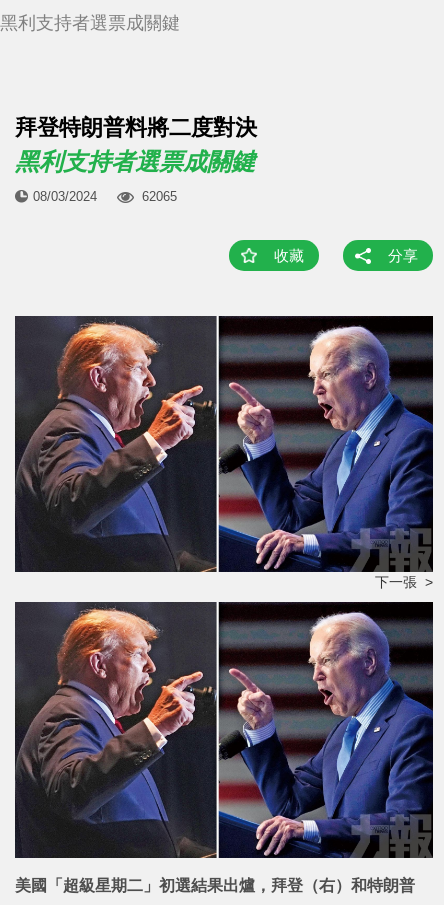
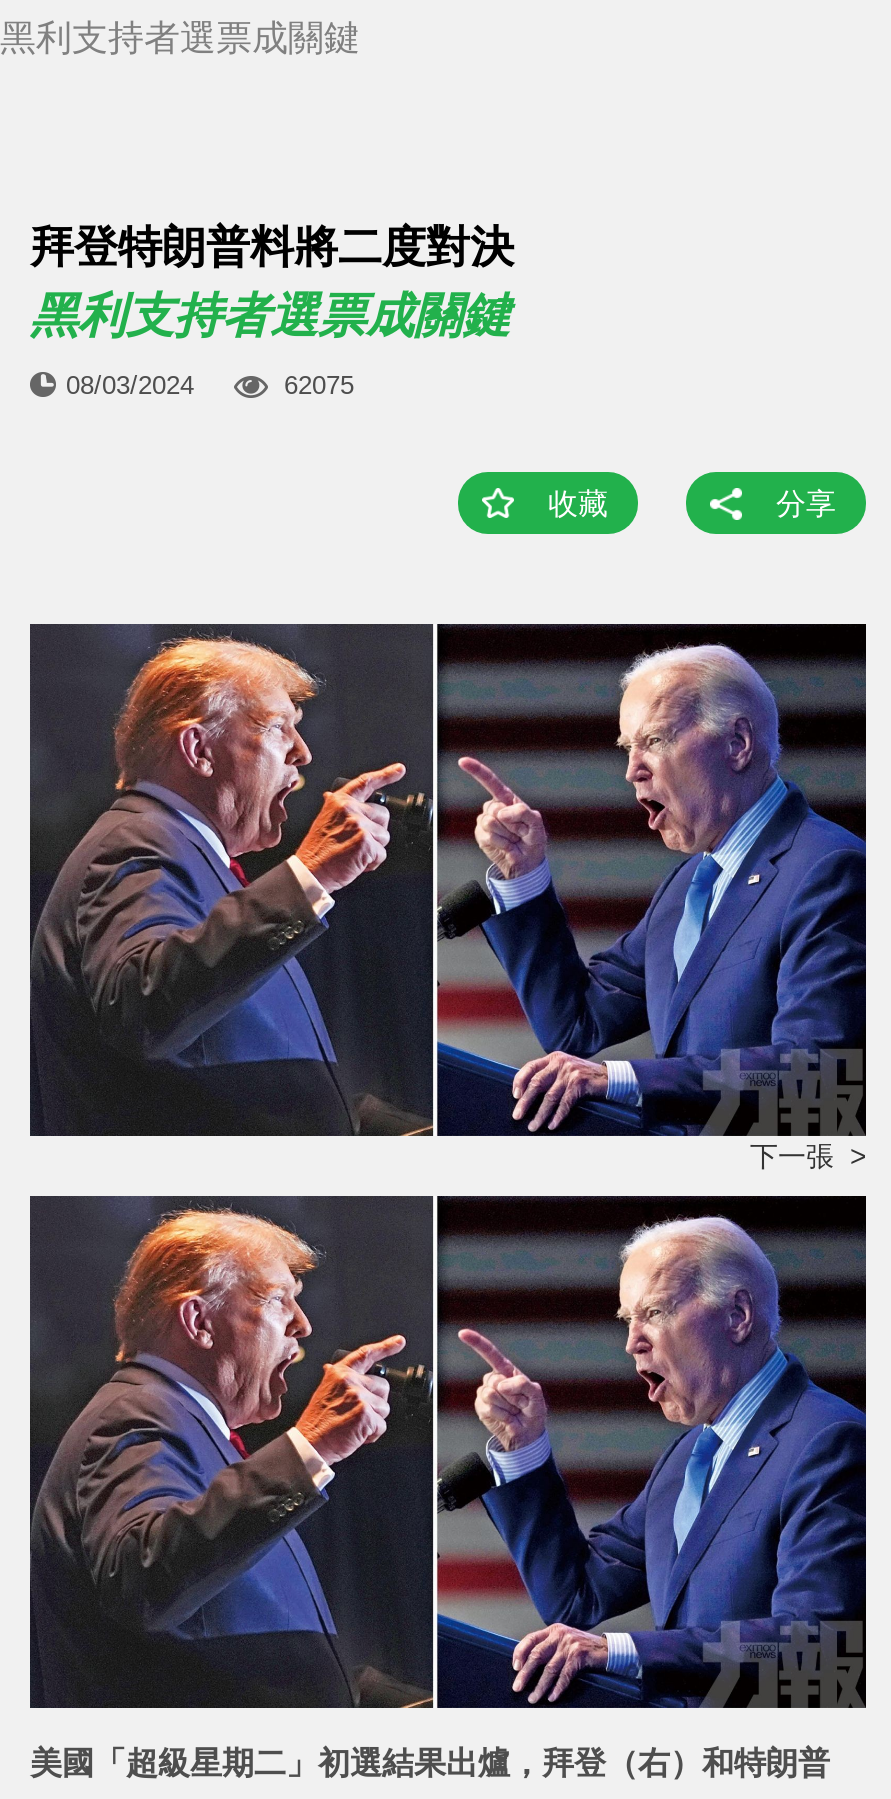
[142,189,177,204] 62065 -> [284,370,354,400] 62075

